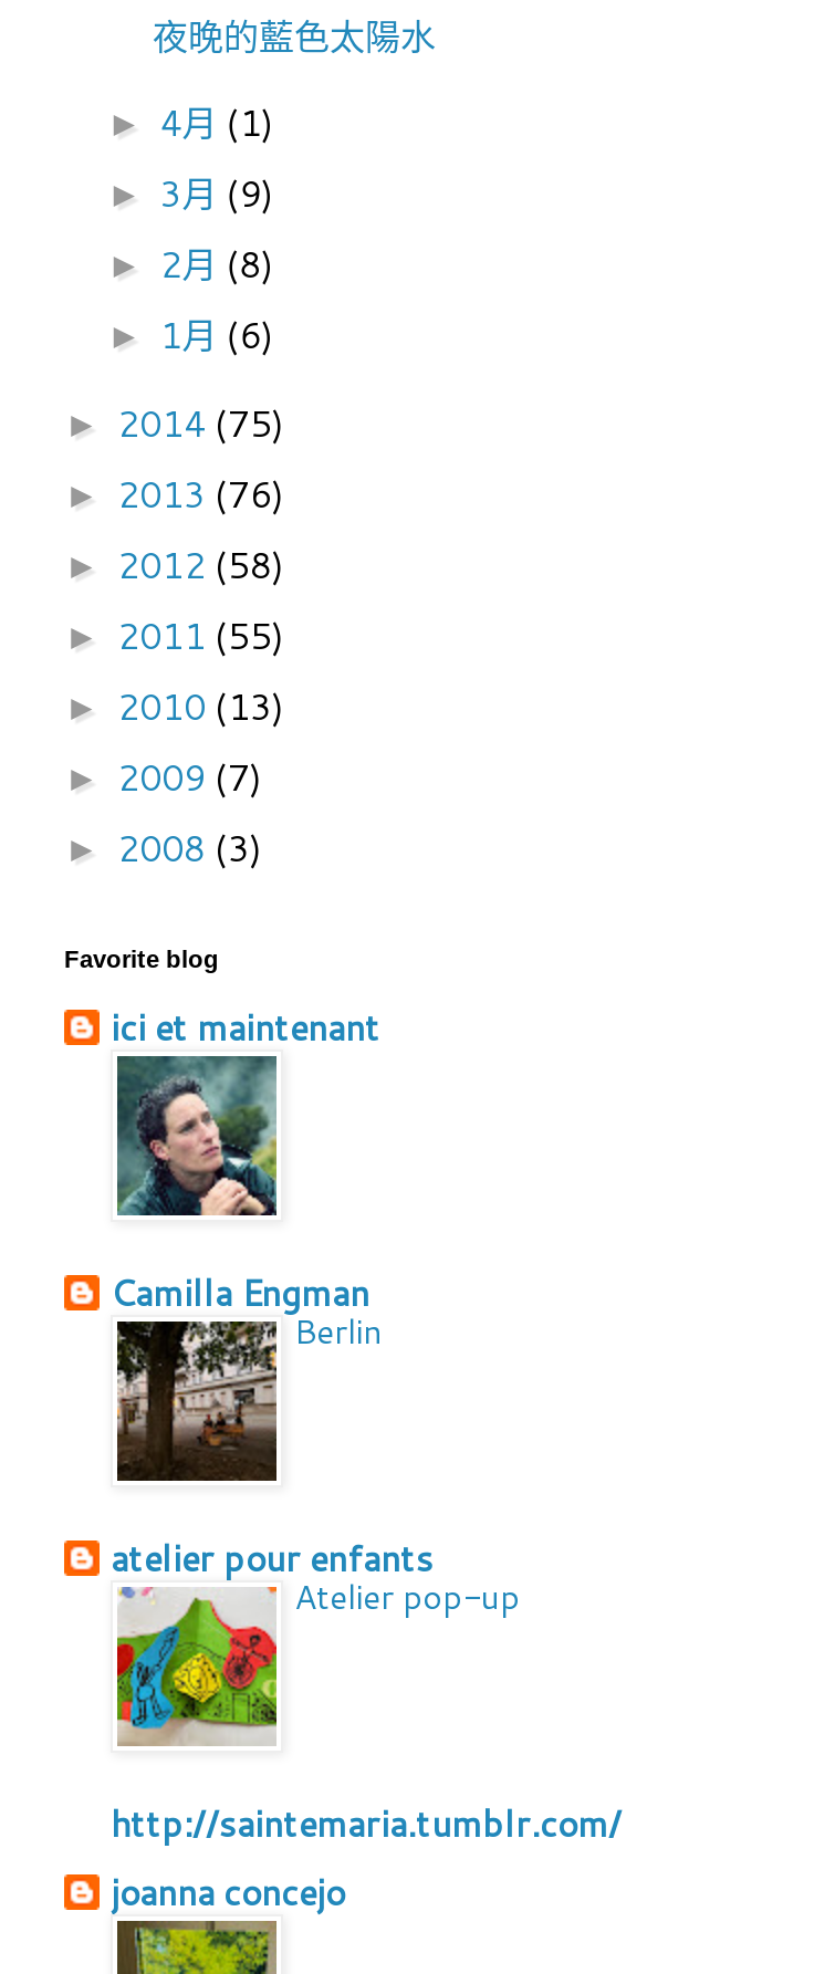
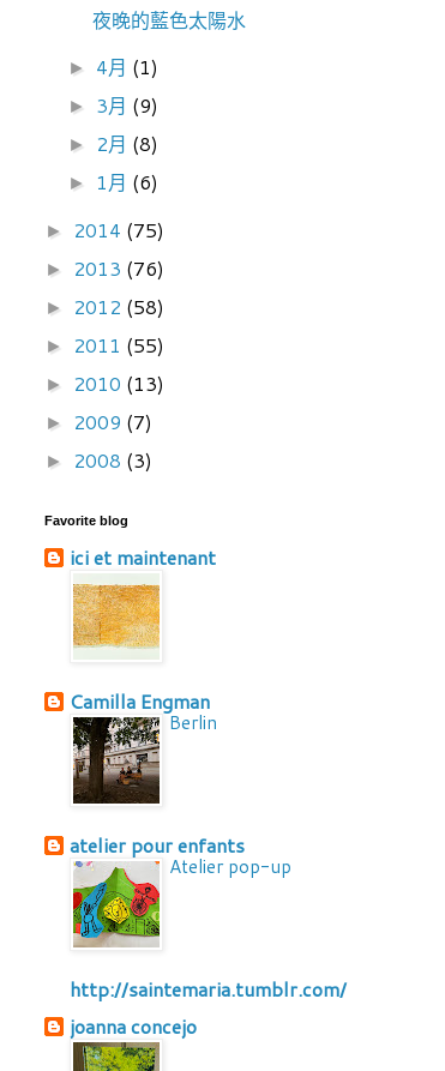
[115,1058,279,1218] [image] -> [72,574,161,660] [image]

